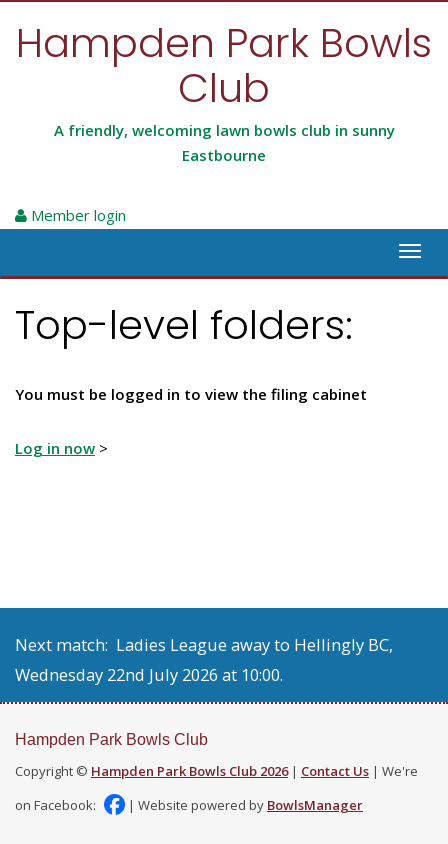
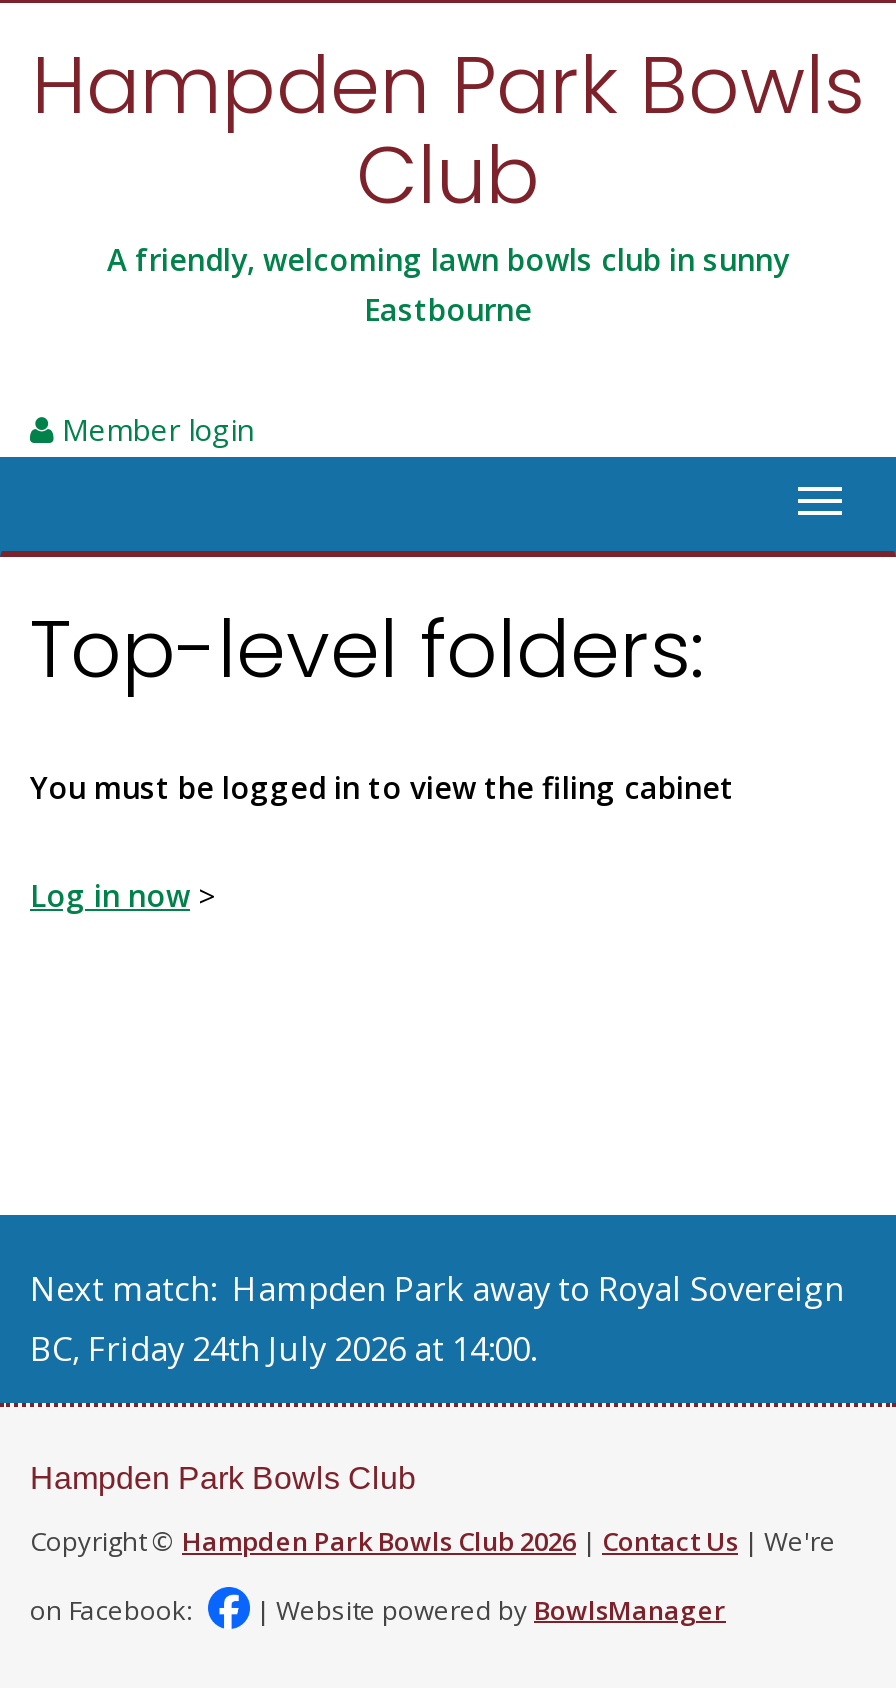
[15,633,393,686] Next match: Ladies League away to Hellingly BC, | Wednesday 22nd July 2026 at 10:00. -> [30,1265,844,1371] Next match: Hampden Park away to Royal Sovereign | BC, Friday 24th July 2026 at 14:00.

